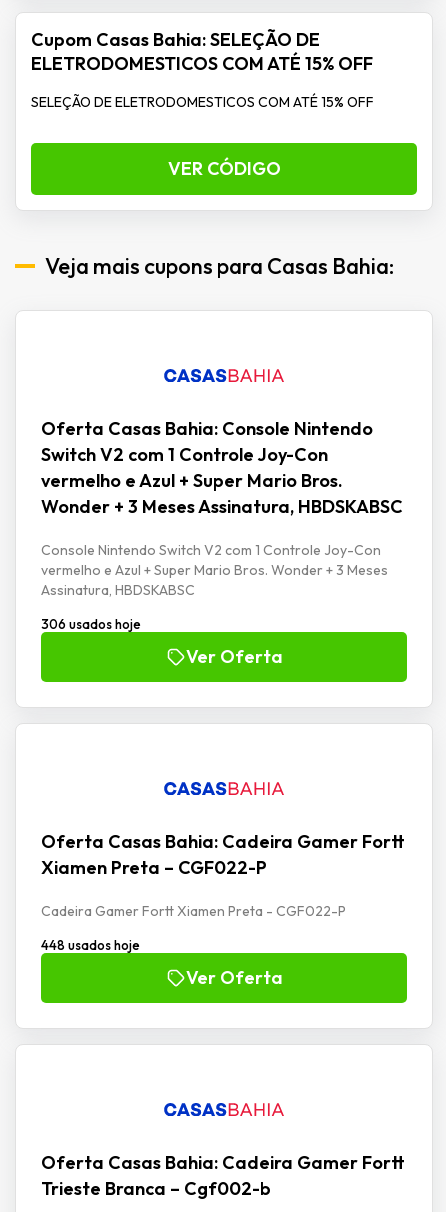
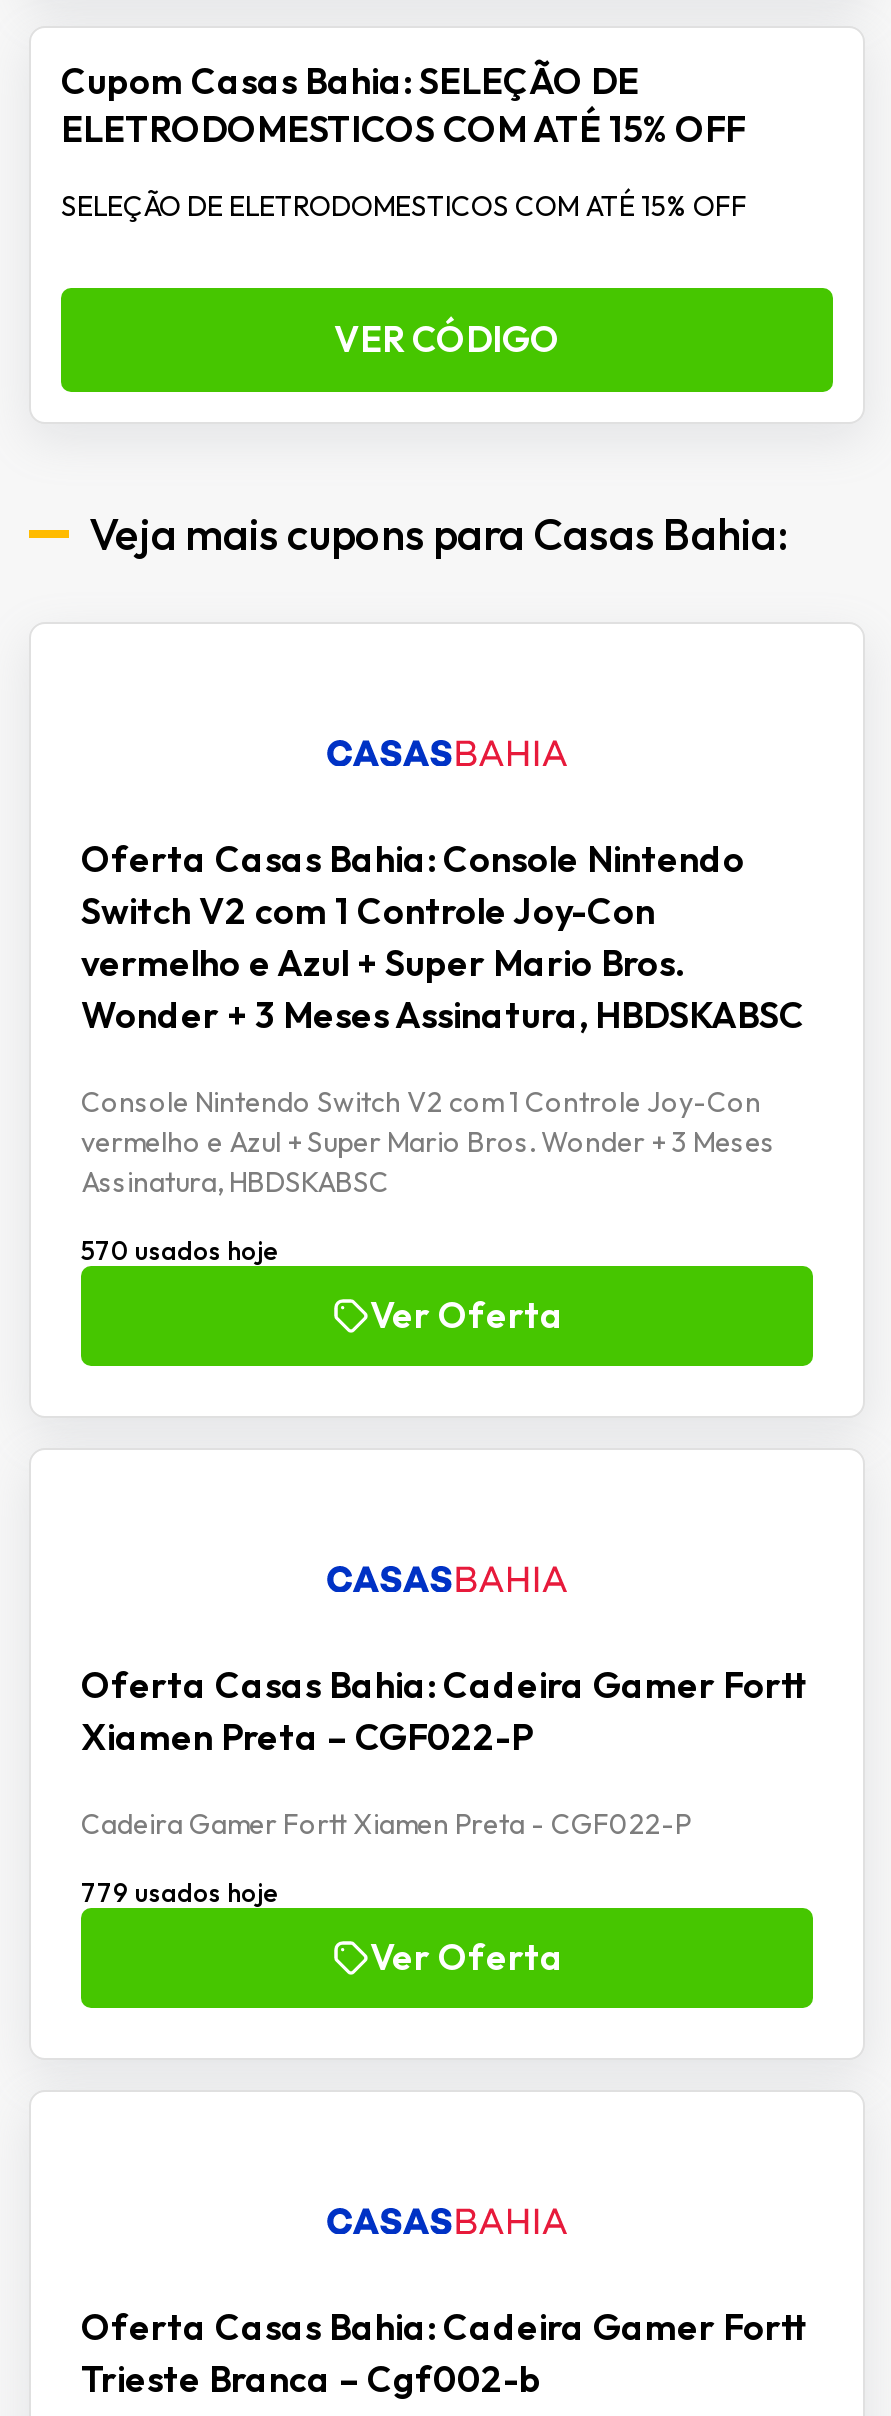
[41,616,141,632] 306 usados hoje -> [81,1234,279,1266] 570 usados hoje
[41,937,140,953] 448 usados hoje -> [81,1876,279,1908] 779 usados hoje

